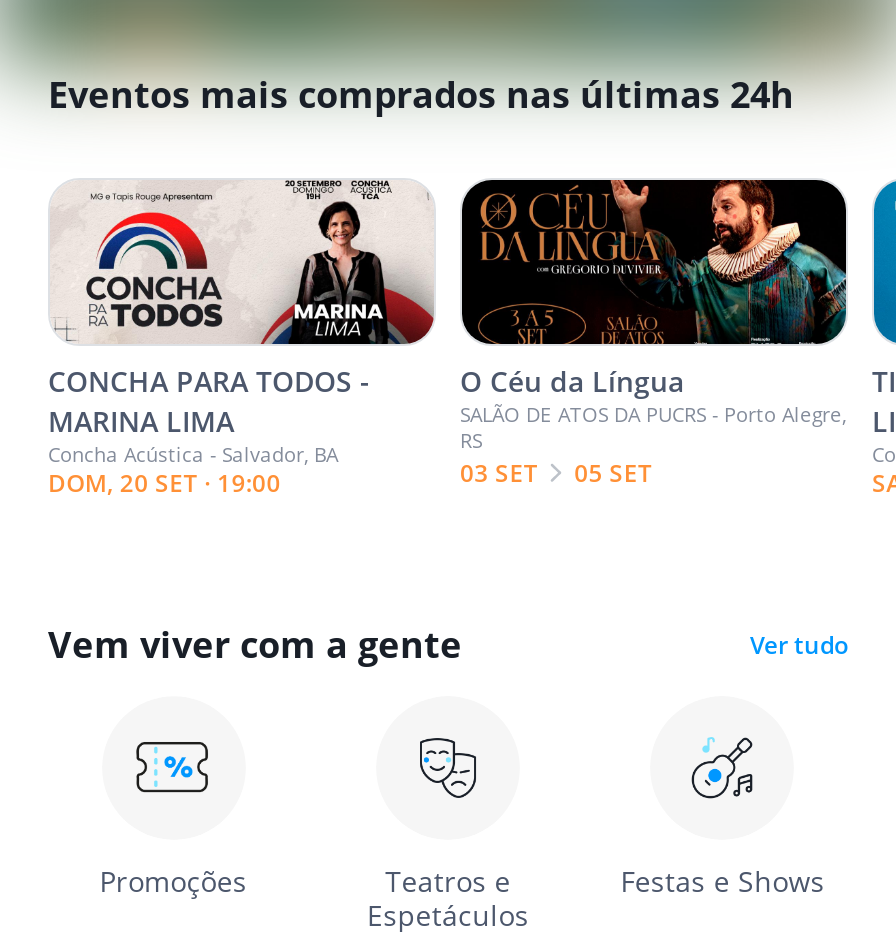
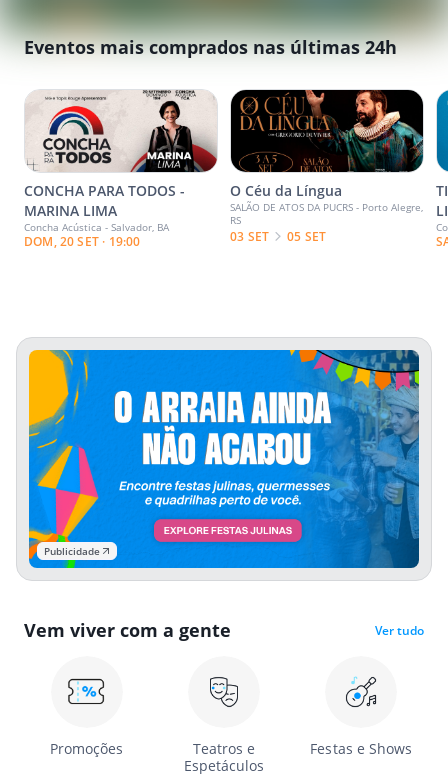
none -> [27,348,421,570] [image] | Publicidade

